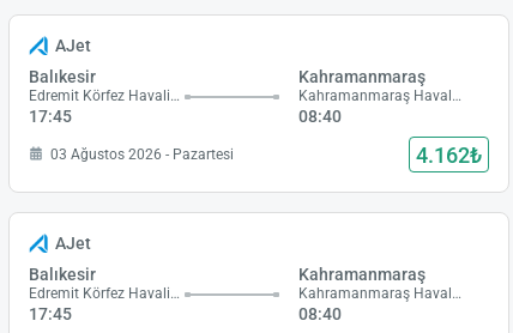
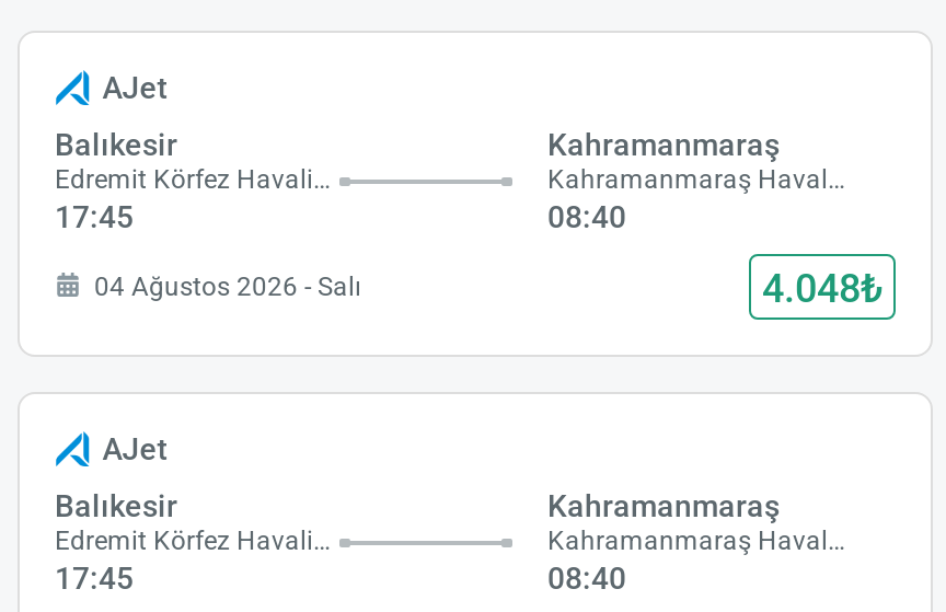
[50,146,234,163] 03 Ağustos 2026 - Pazartesi -> [94,271,361,302] 04 Ağustos 2026 - Salı
[416,142,482,167] 4.162₺ -> [762,265,882,310] 4.048₺

